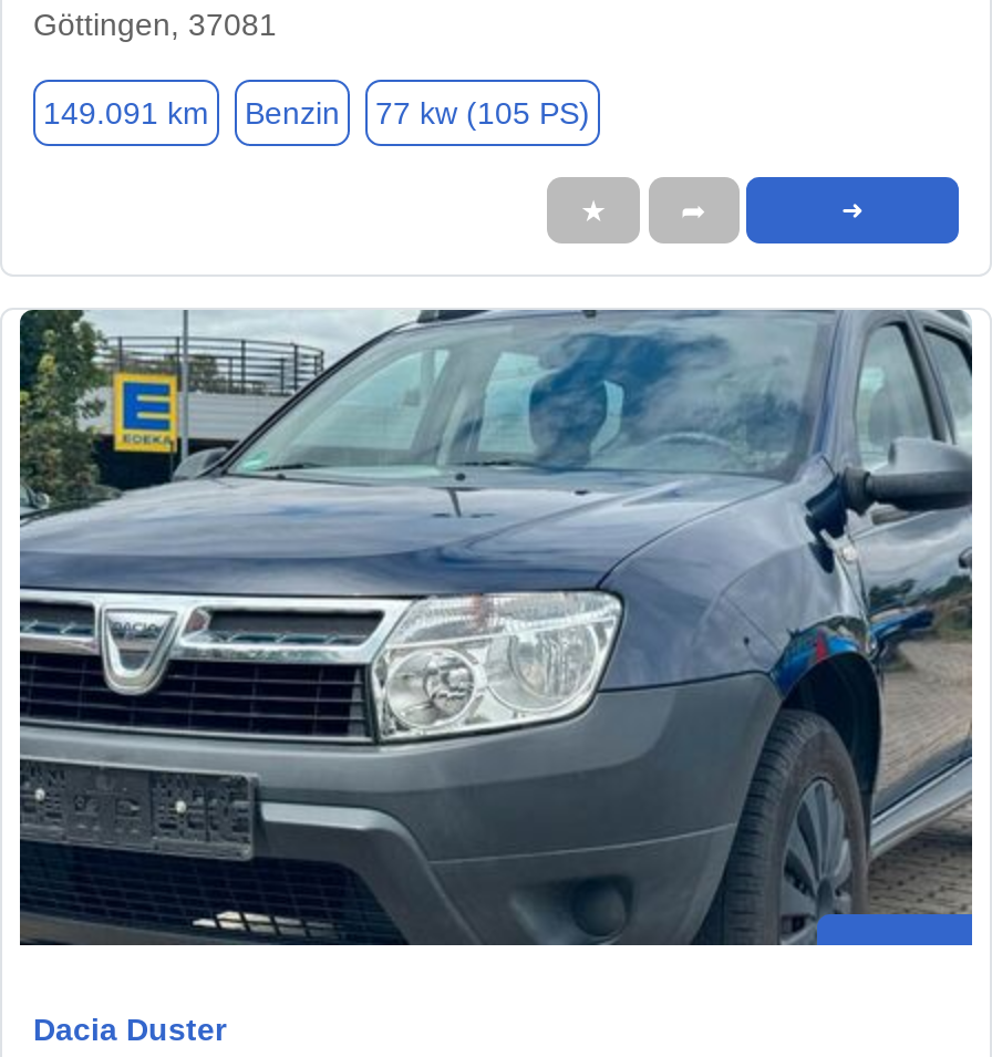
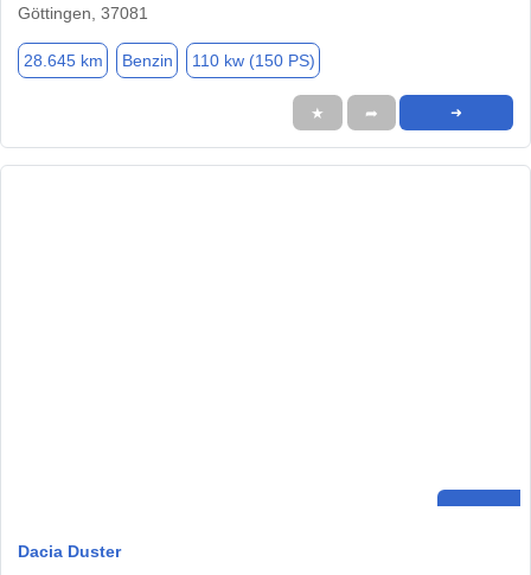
[43,95,209,131] 149.091 km -> [23,51,103,70] 28.645 km
[375,95,590,131] 77 kw (105 PS) -> [191,51,315,70] 110 kw (150 PS)
[18,308,974,947] [image] -> none

